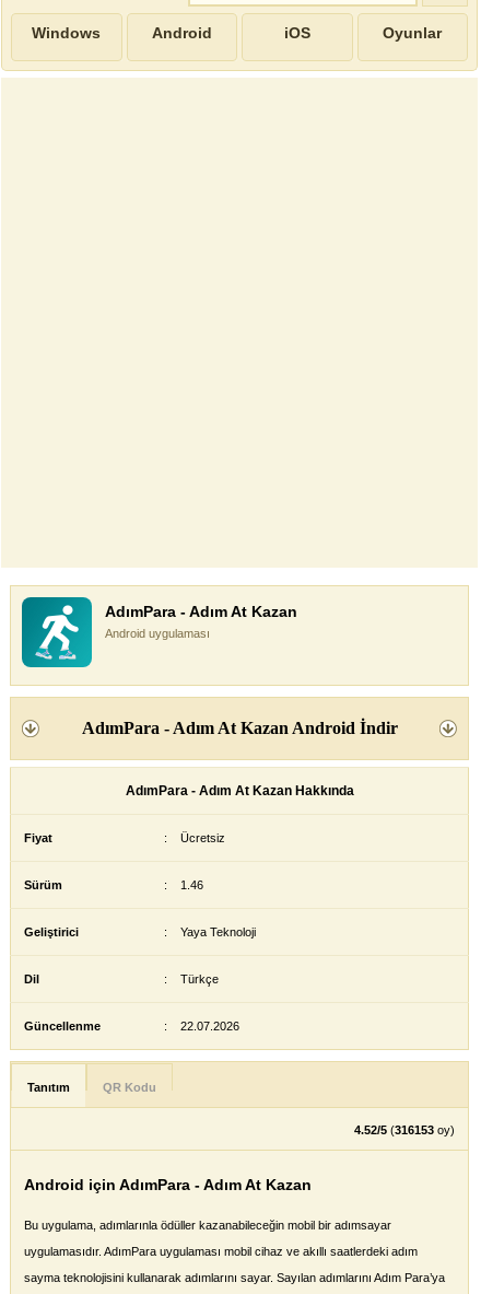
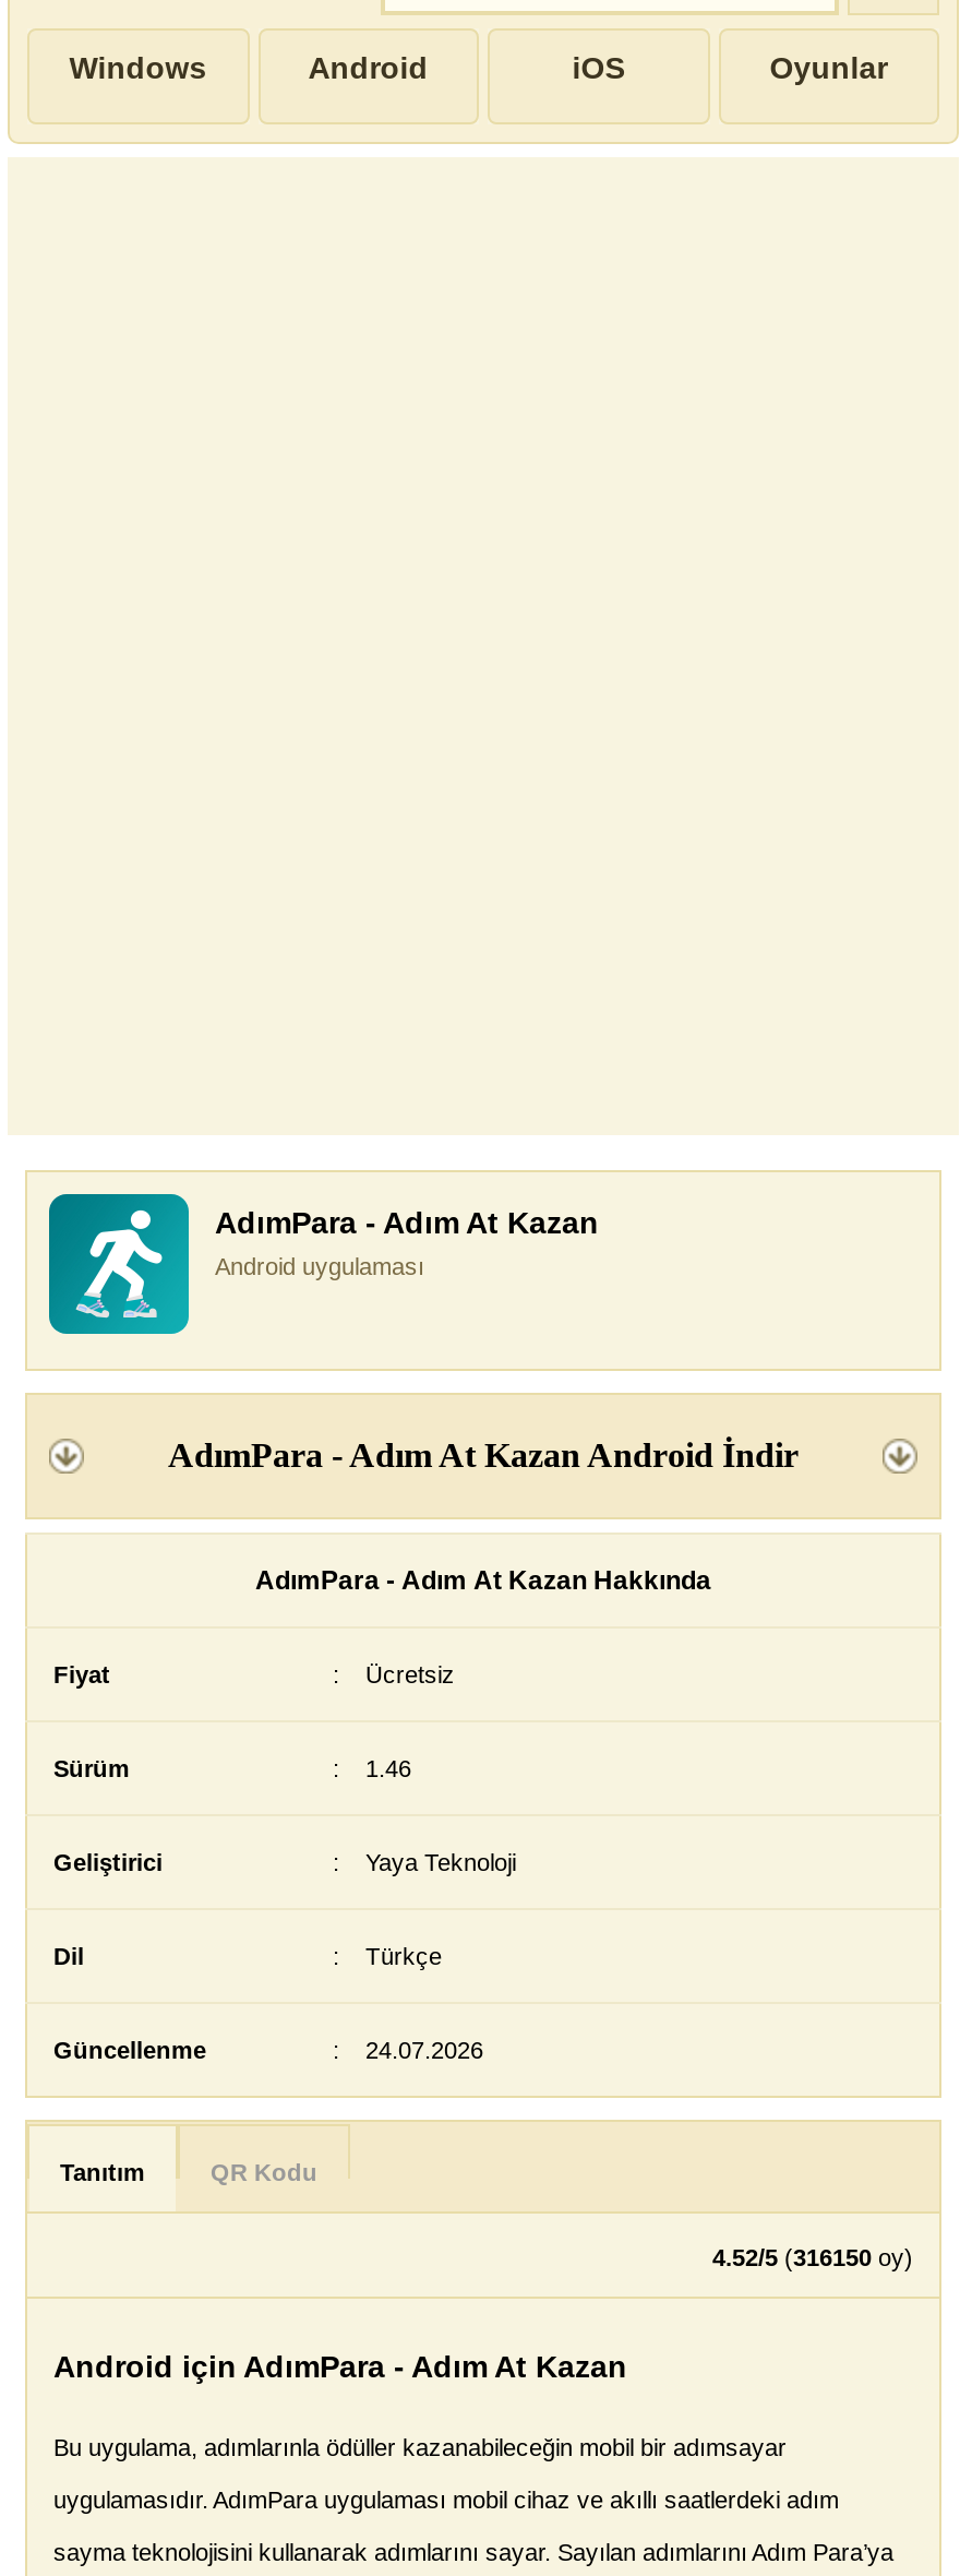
[180,1019,239,1033] 22.07.2026 -> [365,2037,483,2063] 24.07.2026
[354,1123,455,1136] 4.52/5 (316153 oy) -> [712,2243,913,2269] 4.52/5 (316150 oy)

